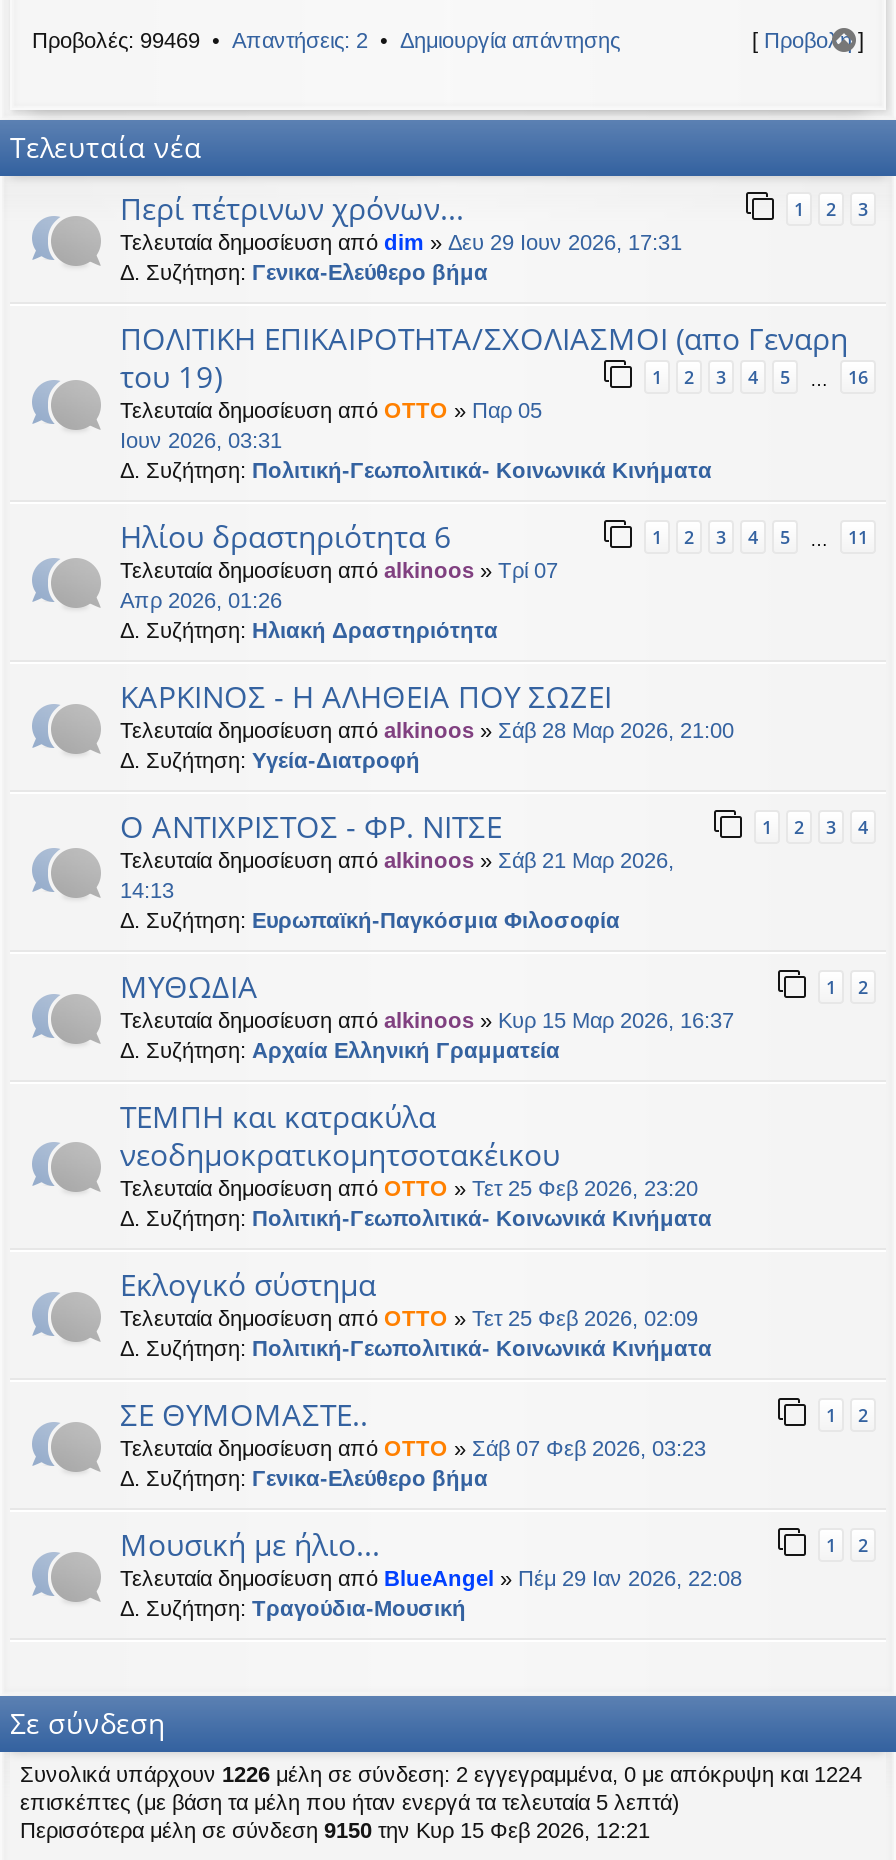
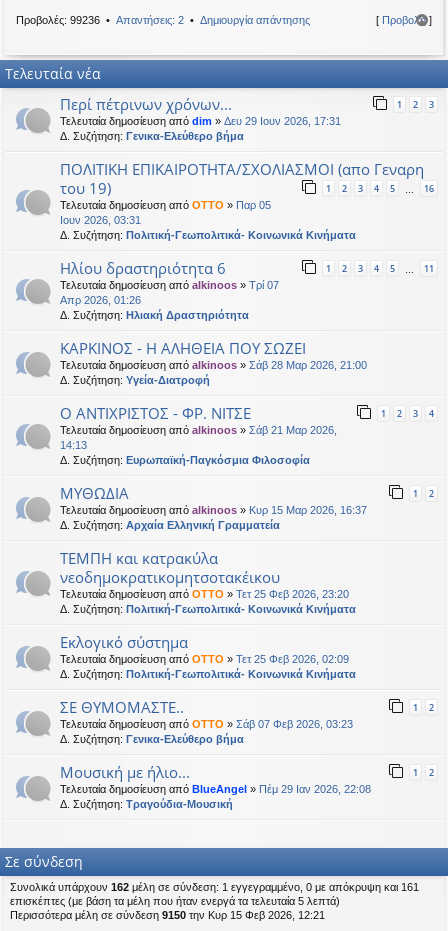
[32,28,620,52] Προβολές: 99469 • Απαντήσεις: 2 • Δημιουργία απάντησης -> [16,14,310,26] Προβολές: 99236 • Απαντήσεις: 2 • Δημιουργία απάντησης
[20,1762,862,1786] Συνολικά υπάρχουν 1226 μέλη σε σύνδεση: 2 εγγεγραμμένα, 0 με απόκρυψη και 1224 -> [10,881,419,893] Συνολικά υπάρχουν 162 μέλη σε σύνδεση: 1 εγγεγραμμένο, 0 με απόκρυψη και 161

